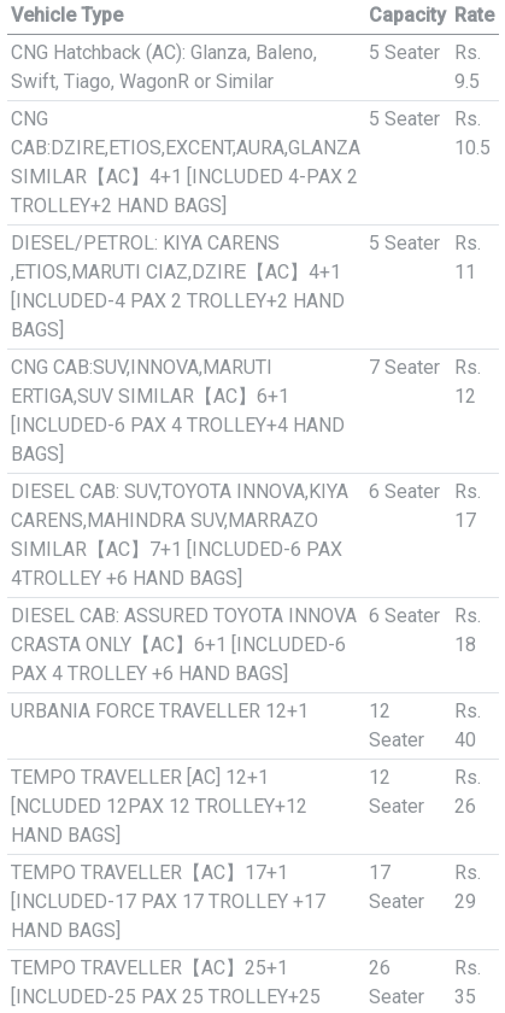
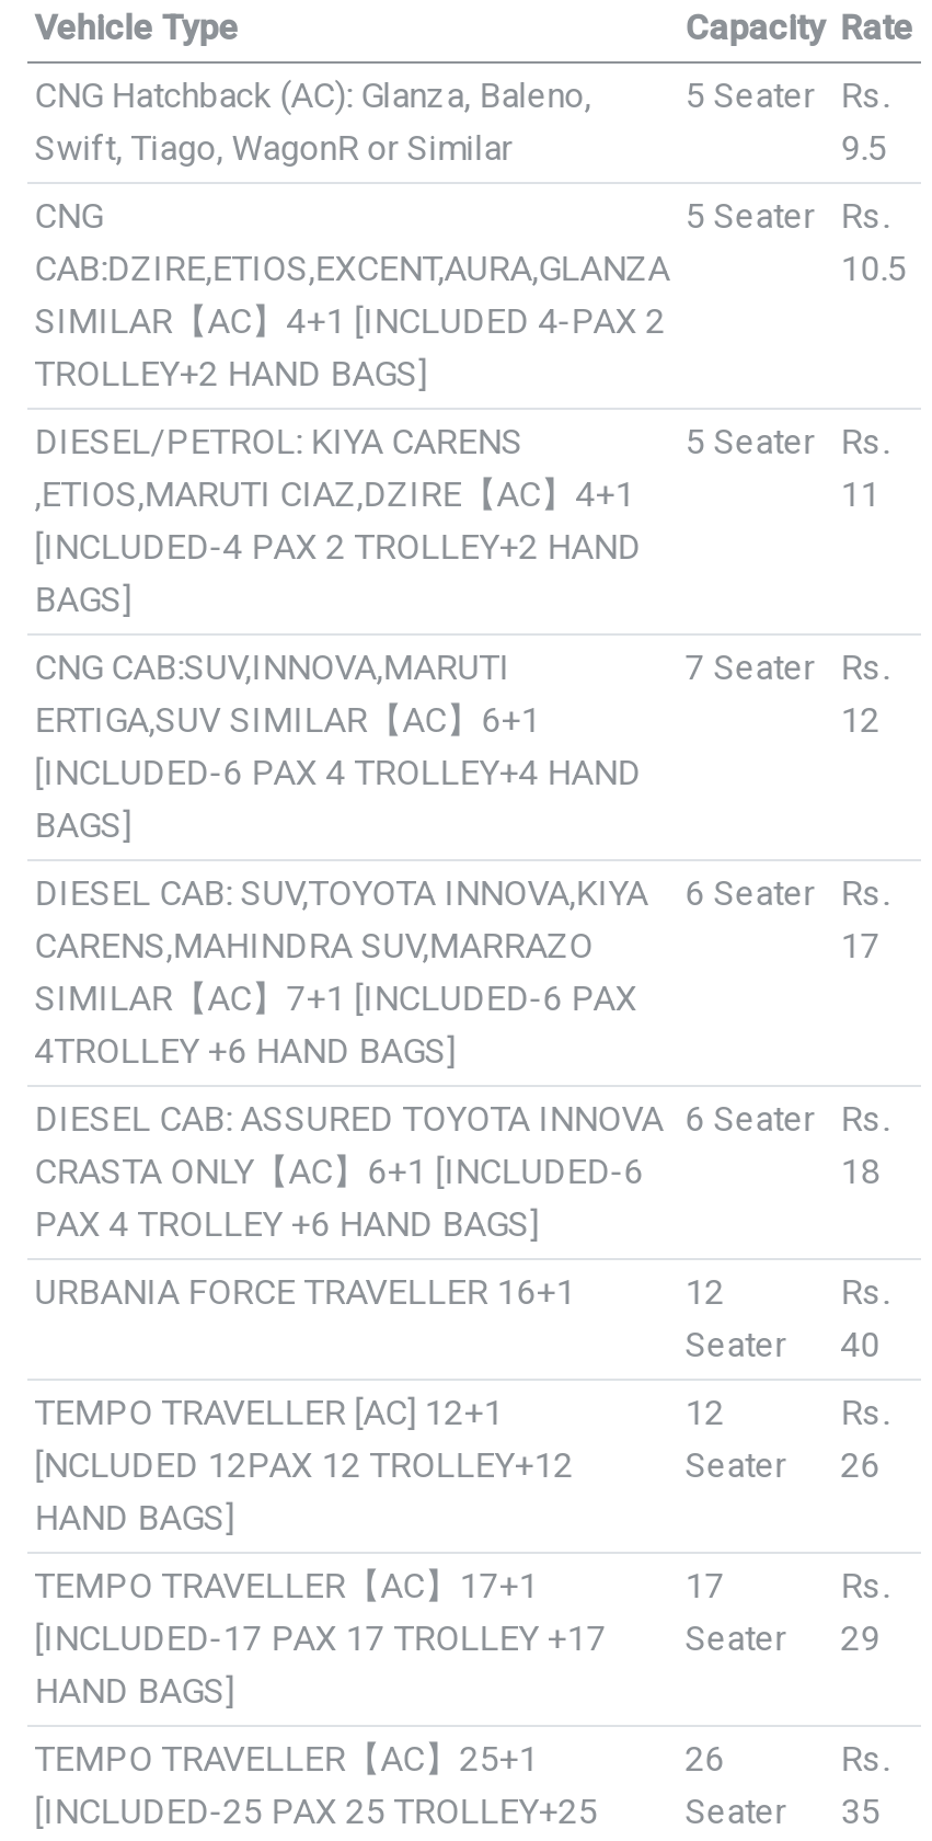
[11,699,309,722] URBANIA FORCE TRAVELLER 12+1 -> [34,1271,575,1313] URBANIA FORCE TRAVELLER 16+1

